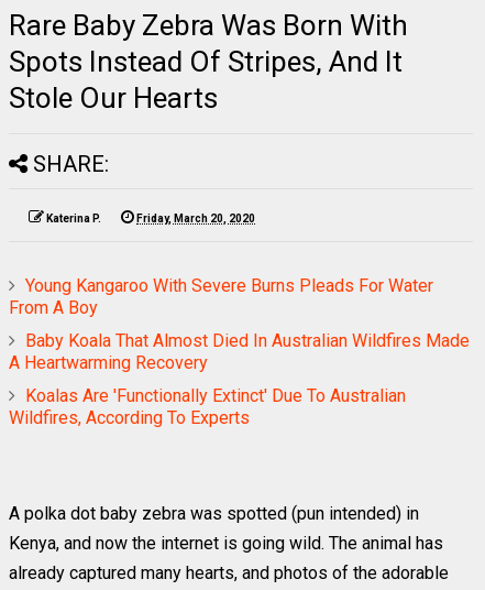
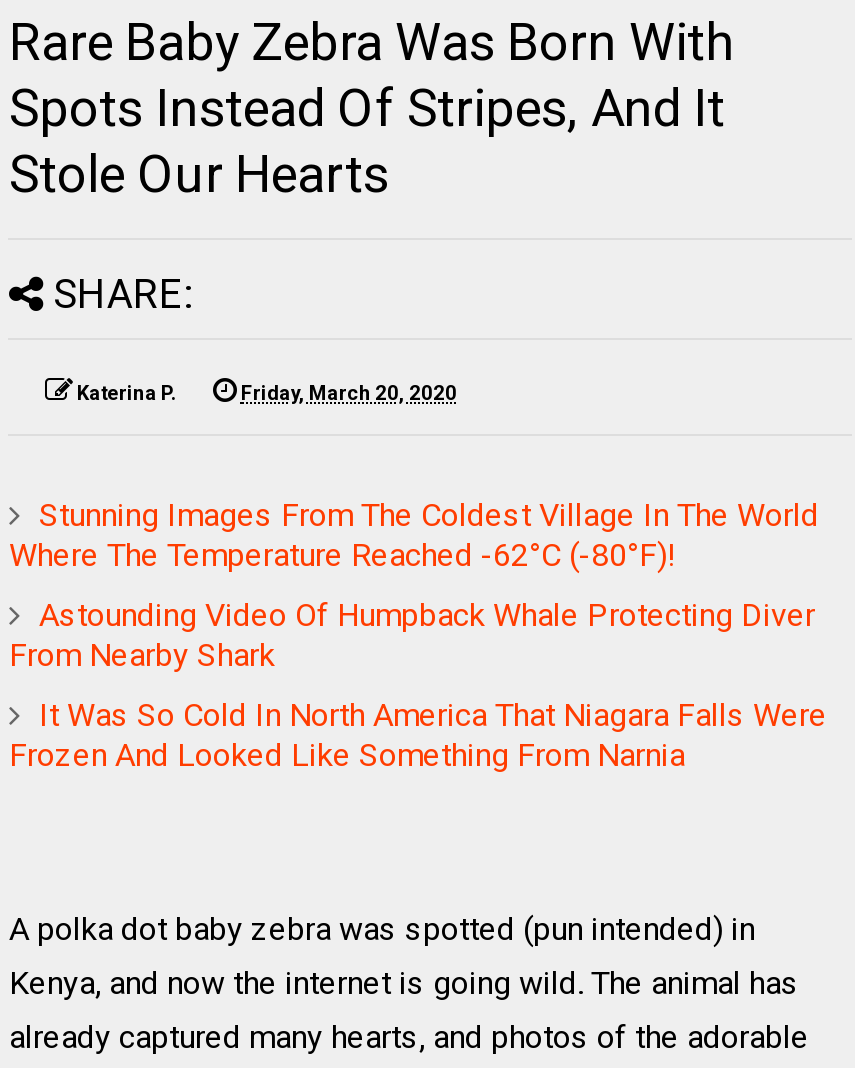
[9,275,434,318] Young Kangaroo With Severe Burns Pleads For Water | From A Boy -> [9,496,819,574] Stunning Images From The Coldest Village In The World | Where The Temperature Reached -62°C (-80°F)!
[9,330,470,373] Baby Koala That Almost Died In Australian Wildfires Made | A Heartwarming Recovery -> [9,596,815,674] Astounding Video Of Humpback Whale Protecting Diver | From Nearby Shark
[9,385,406,428] Koalas Are 'Functionally Extinct' Due To Australian | Wildfires, According To Experts -> [9,696,827,774] It Was So Cold In North America That Niagara Falls Were | Frozen And Looked Like Something From Narnia

